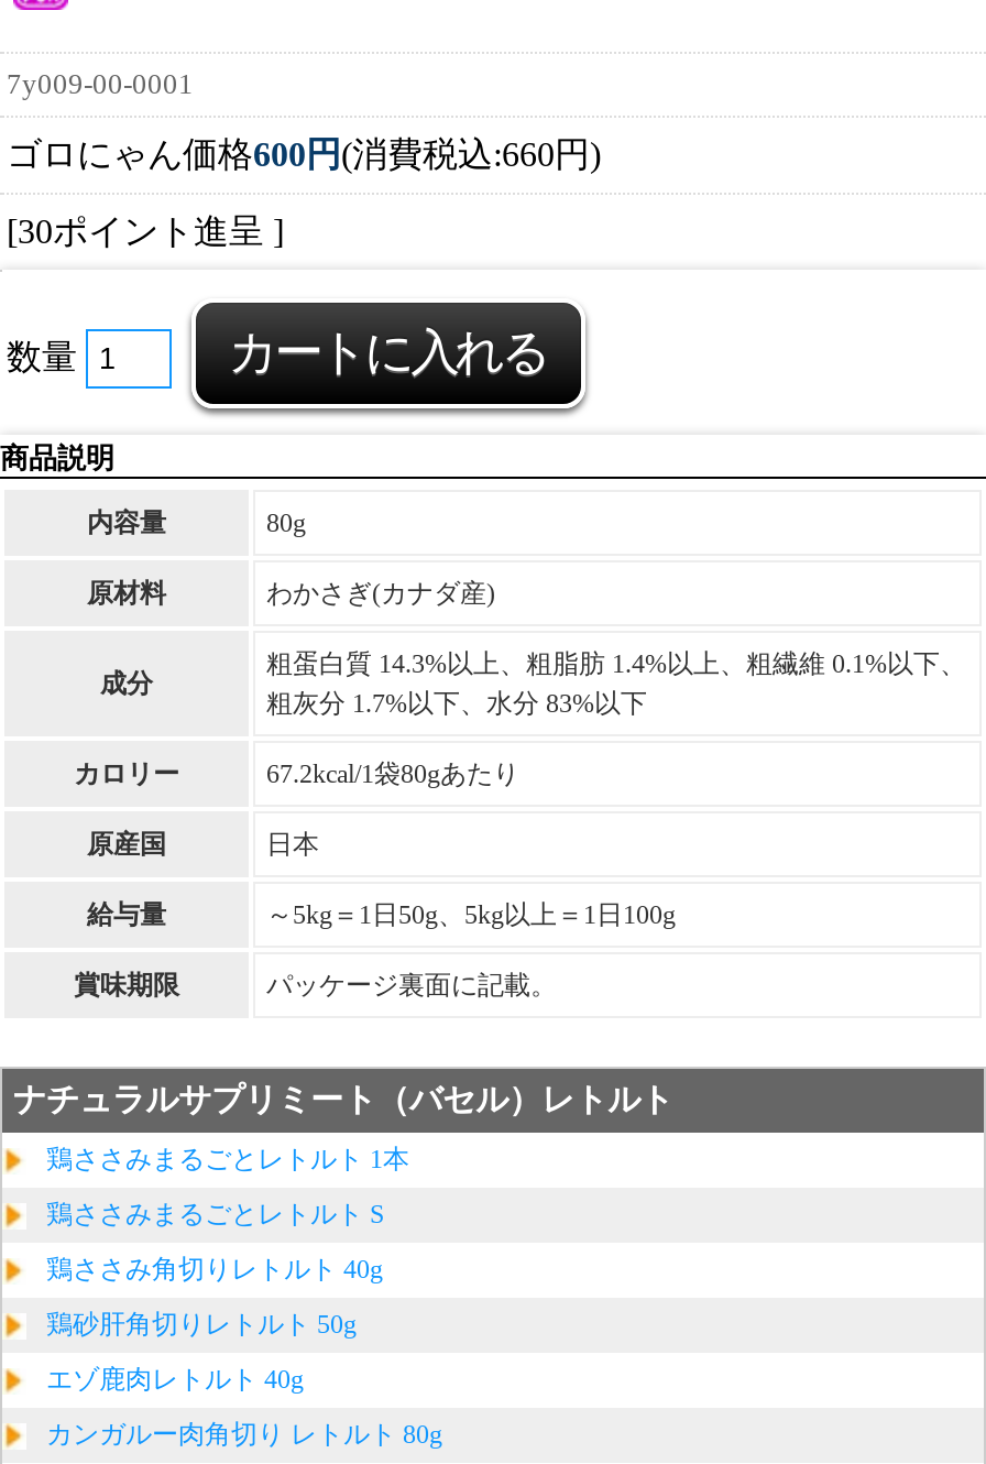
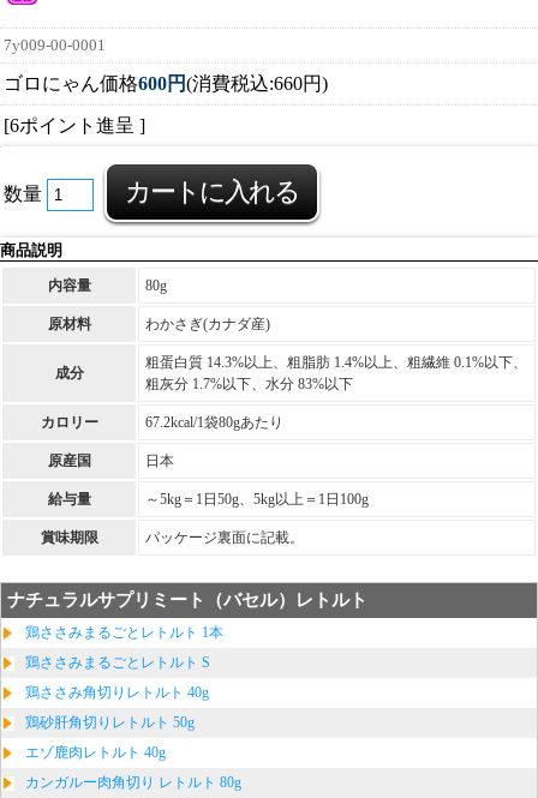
[7,212,284,249] [30ポイント進呈 ] -> [4,116,145,136] [6ポイント進呈 ]

